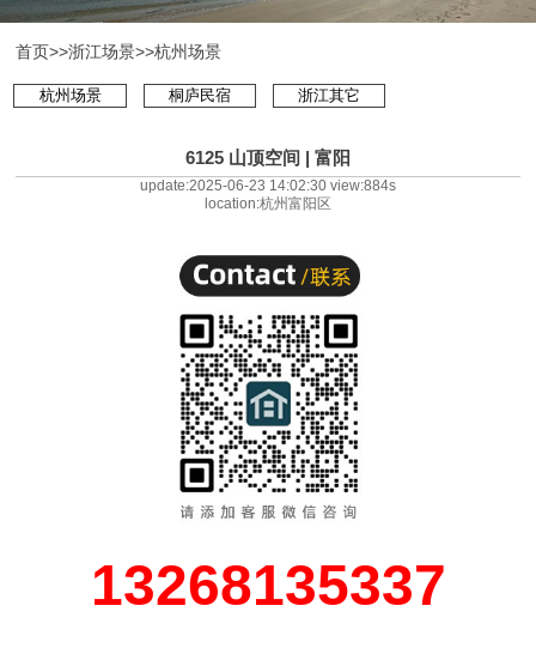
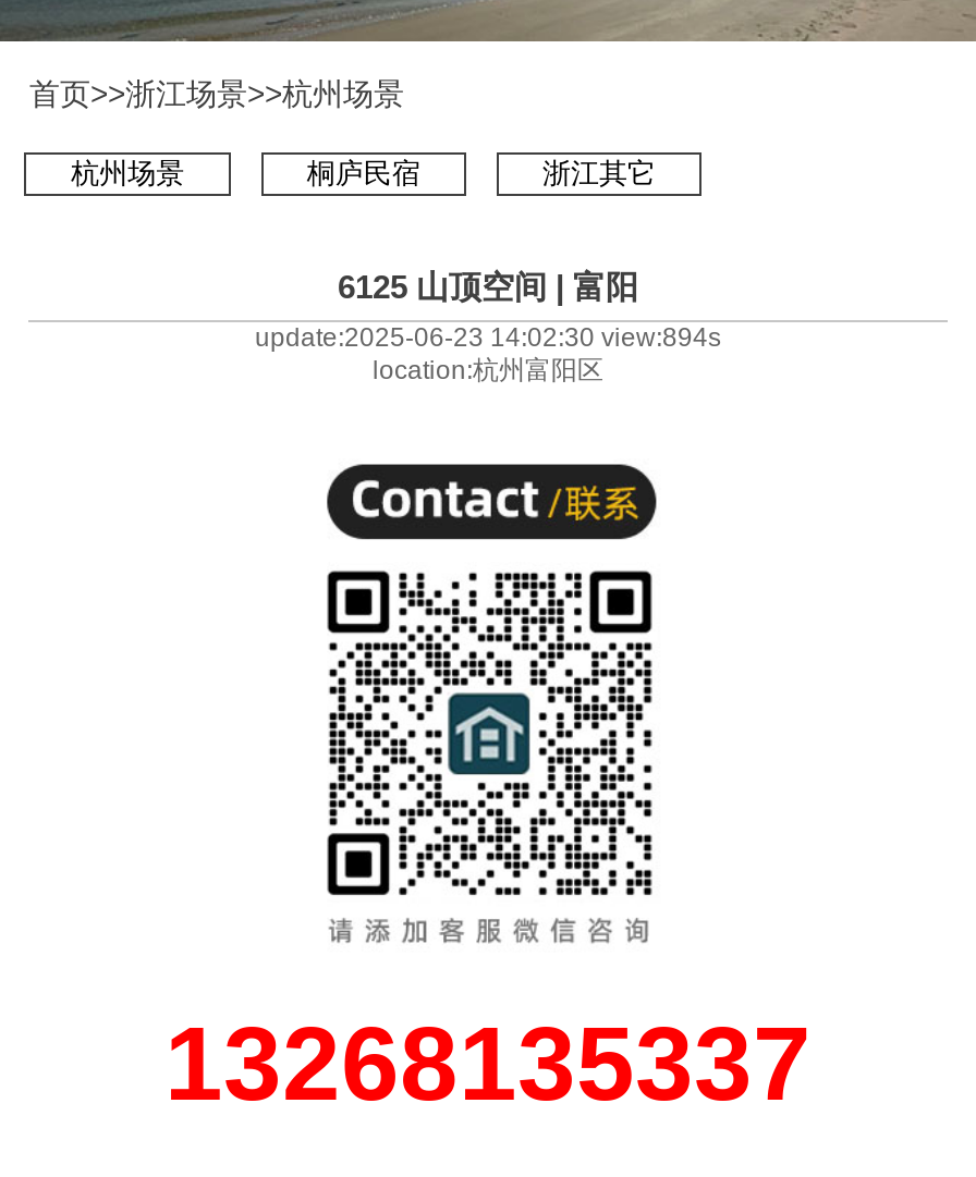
[140,178,396,194] update:2025-06-23 14:02:30 view:884s -> [255,323,721,353] update:2025-06-23 14:02:30 view:894s

